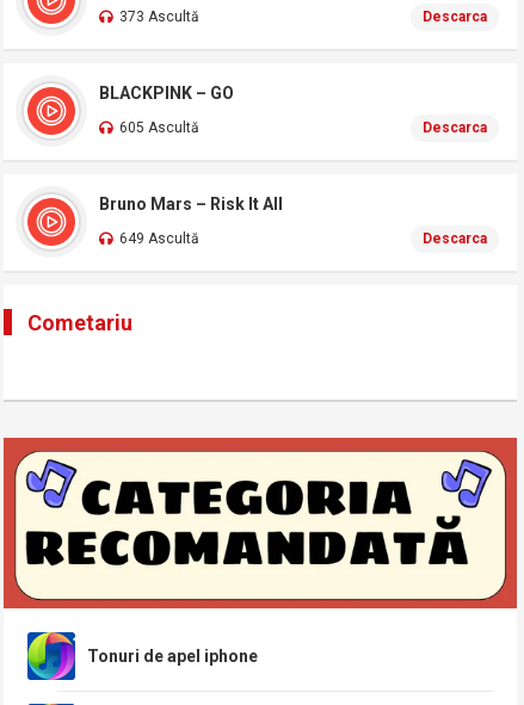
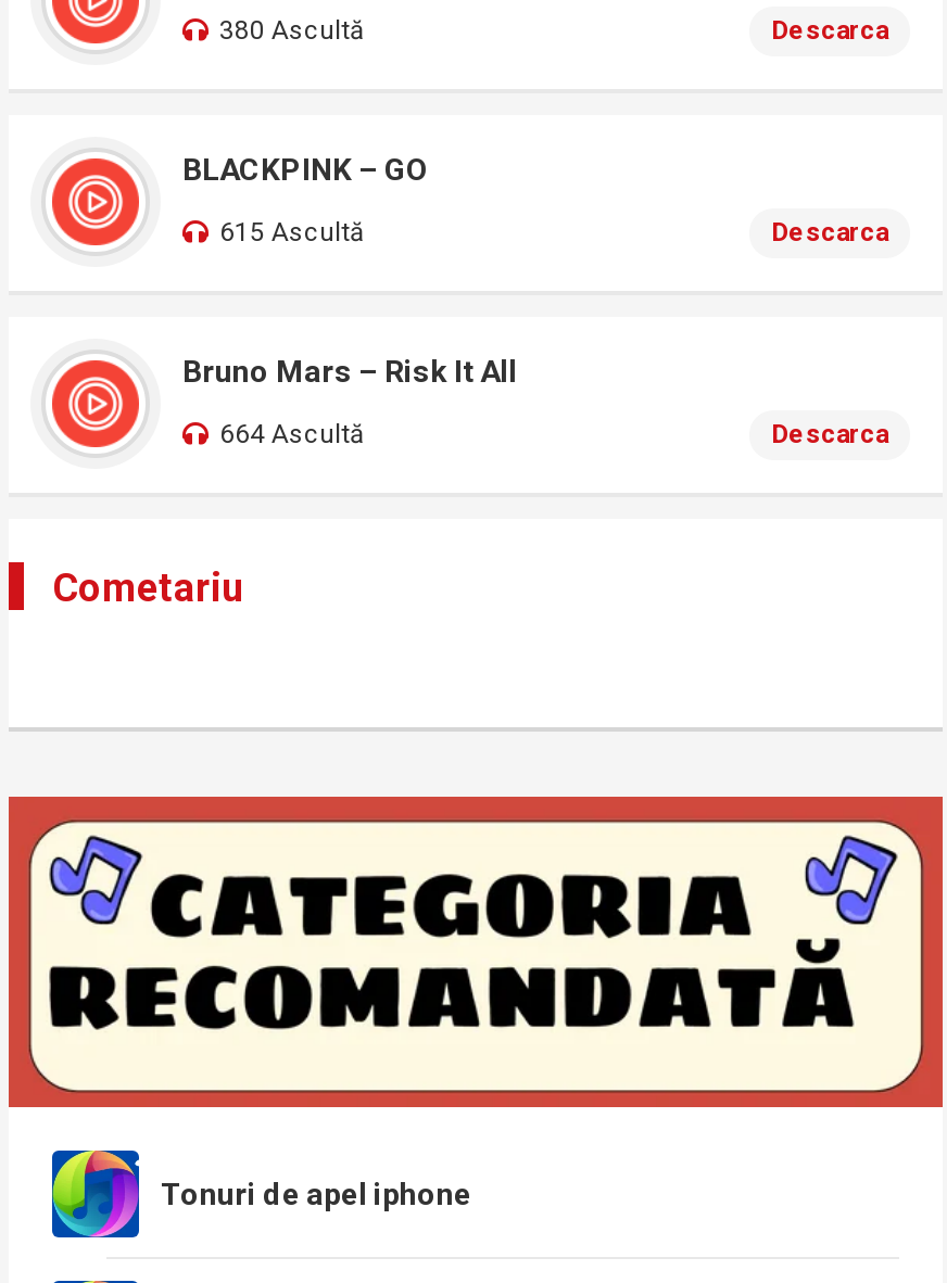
[119,8,199,25] 373 Ascultă -> [219,15,365,46] 380 Ascultă
[119,119,199,136] 605 Ascultă -> [219,217,365,247] 615 Ascultă
[119,230,199,247] 649 Ascultă -> [219,419,365,449] 664 Ascultă

